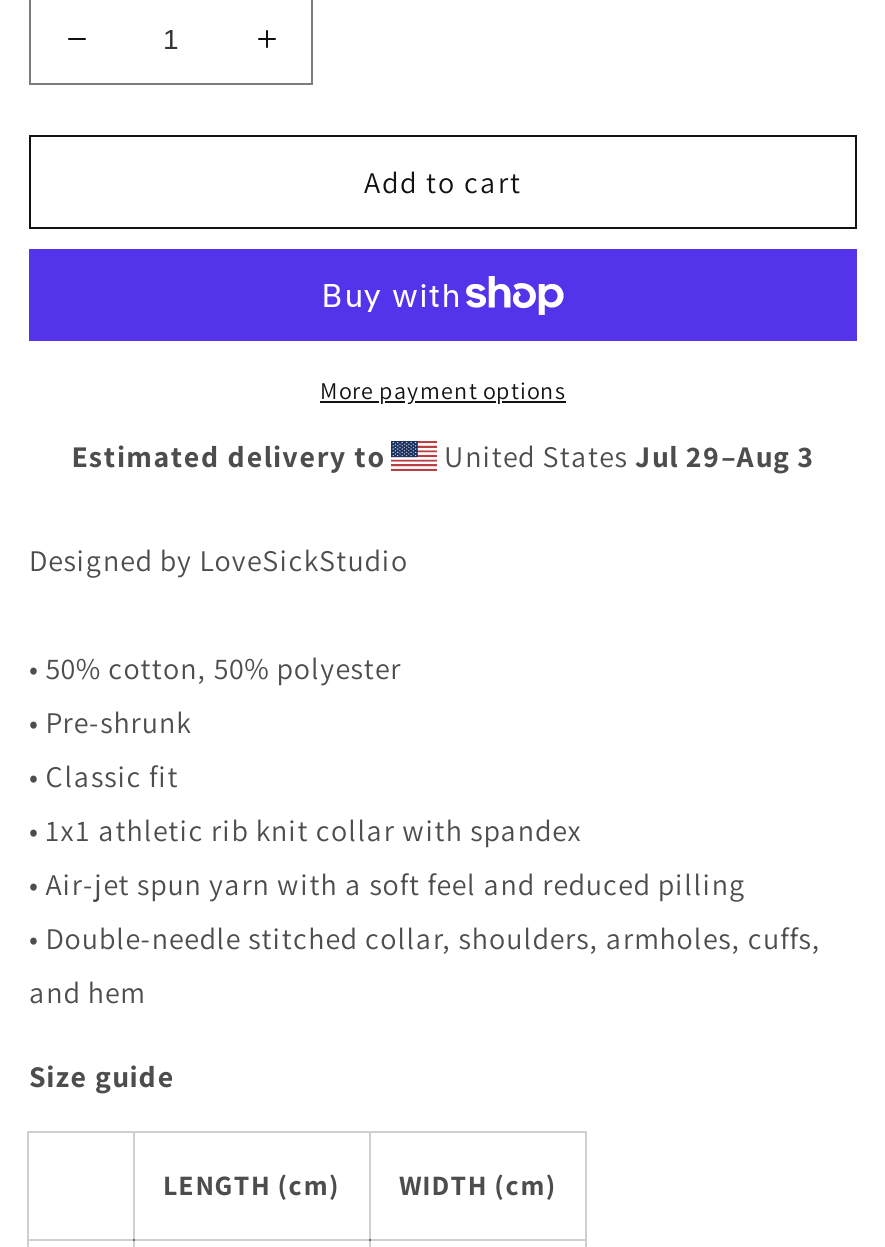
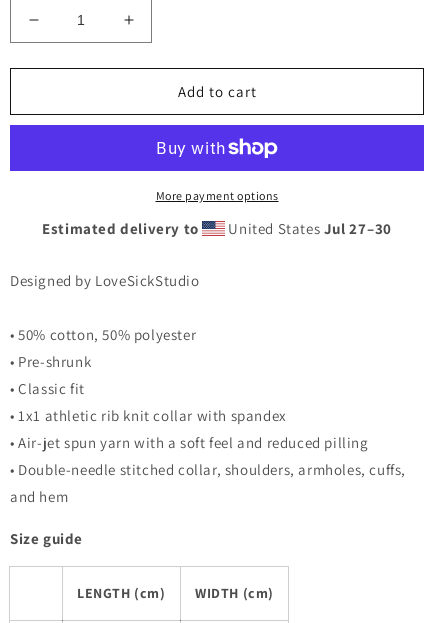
[437,437,815,475] United States Jul 29–Aug 3 -> [225,219,392,238] United States Jul 27–30

